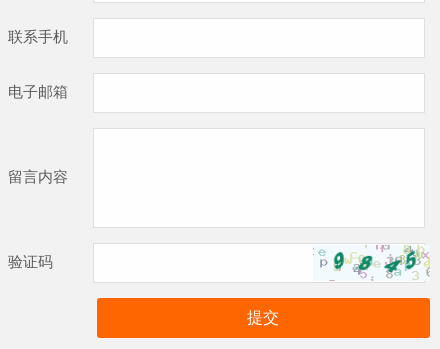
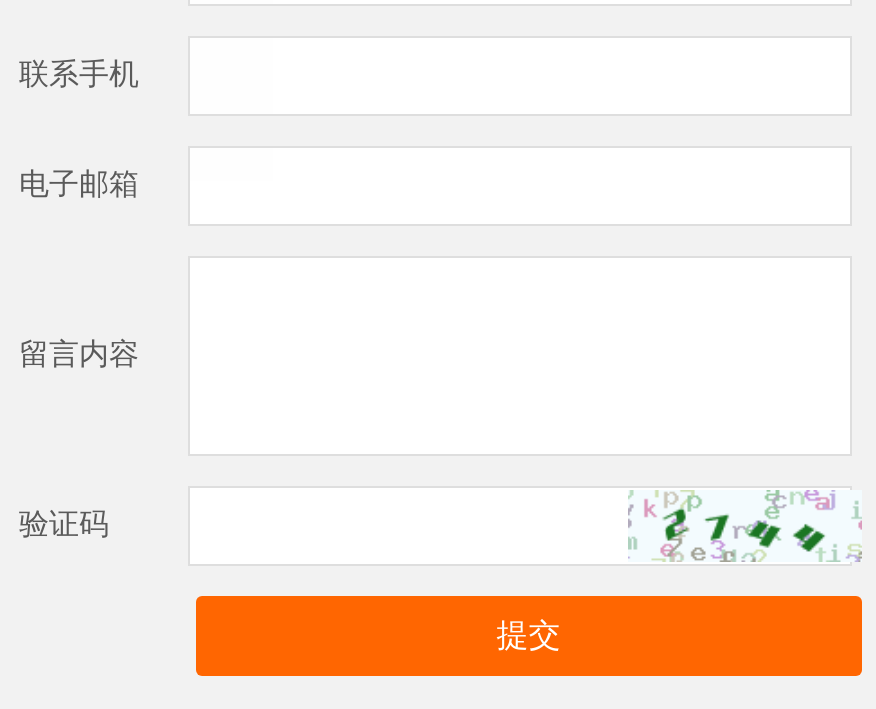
[314,245,430,280] [image] -> [628,490,862,562] [image]

